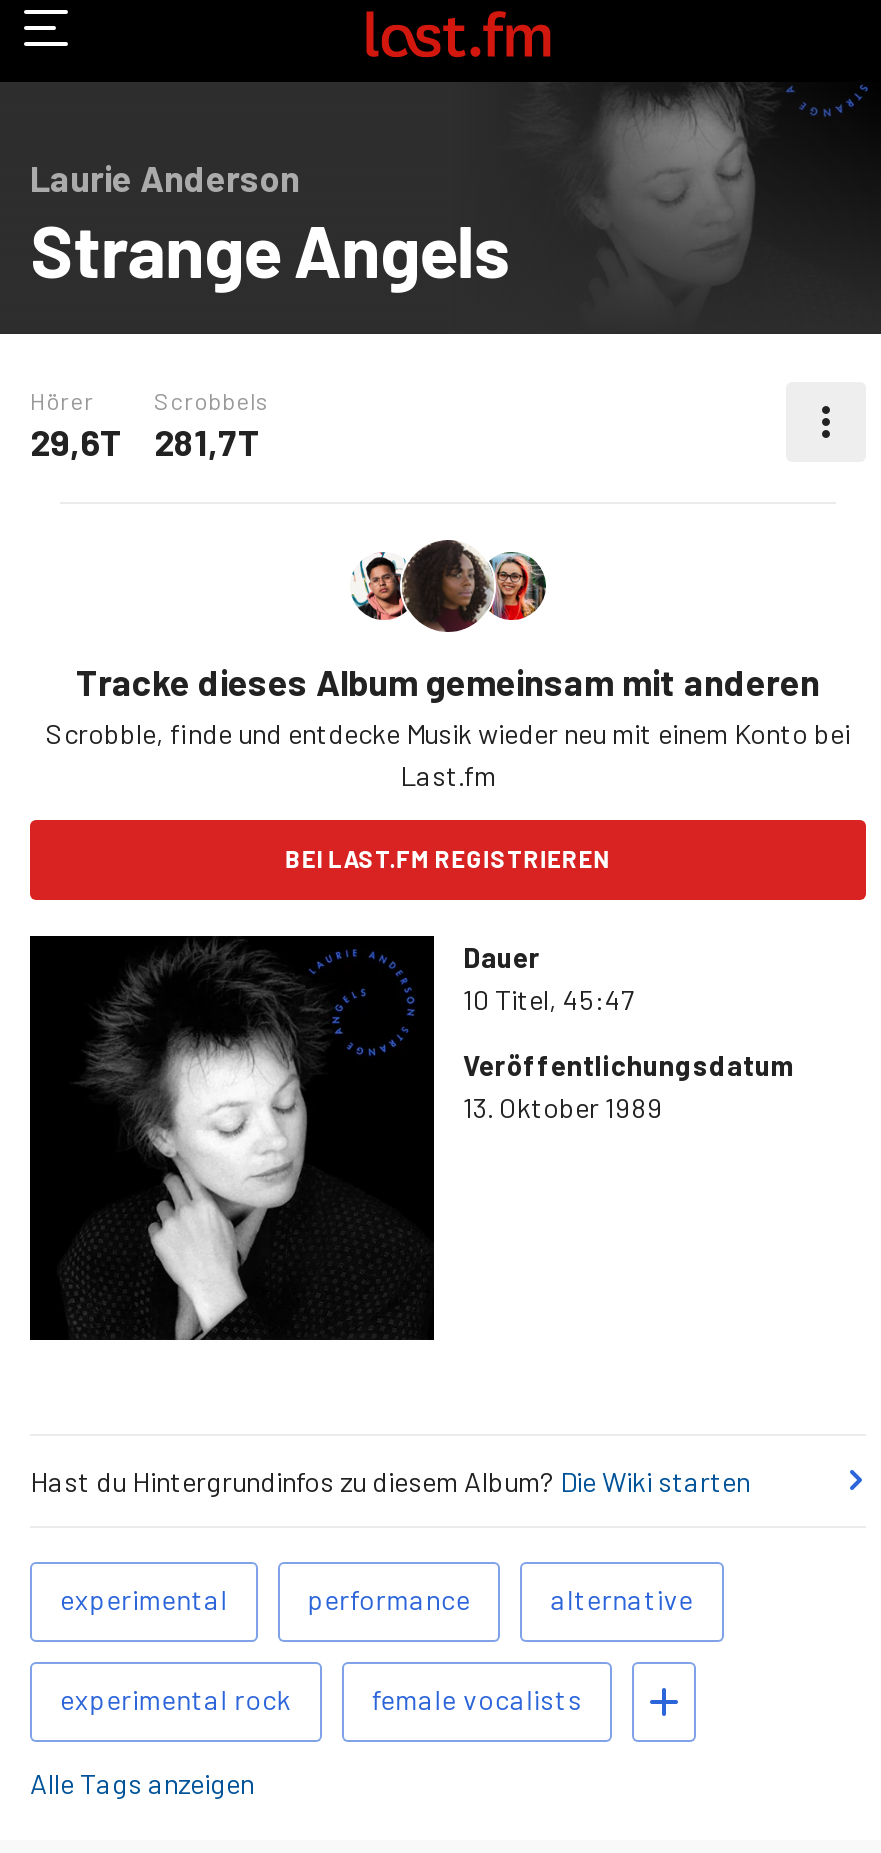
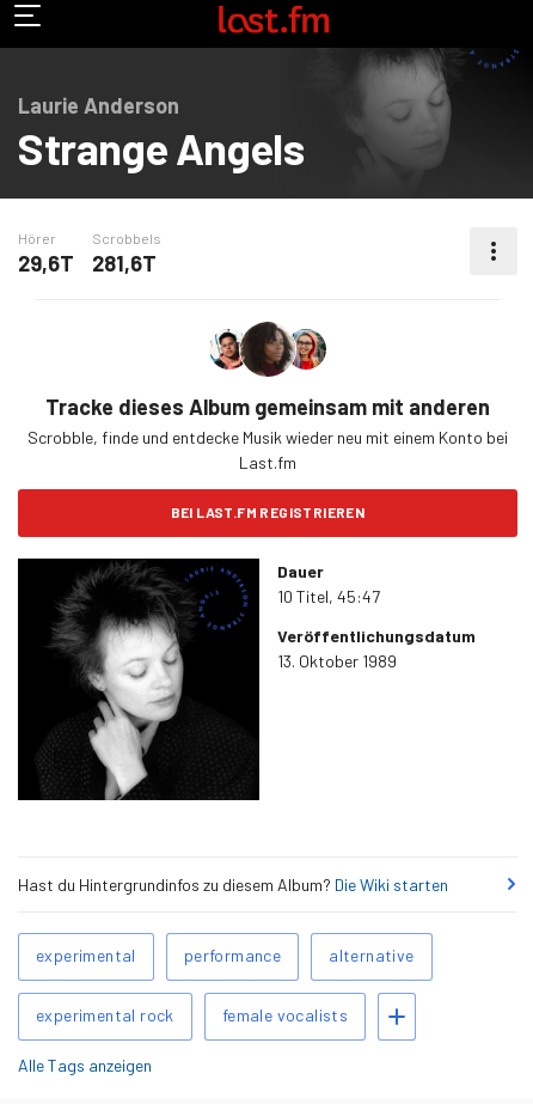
[30,420,262,464] 29,6T 281,7T -> [18,250,157,276] 29,6T 281,6T

